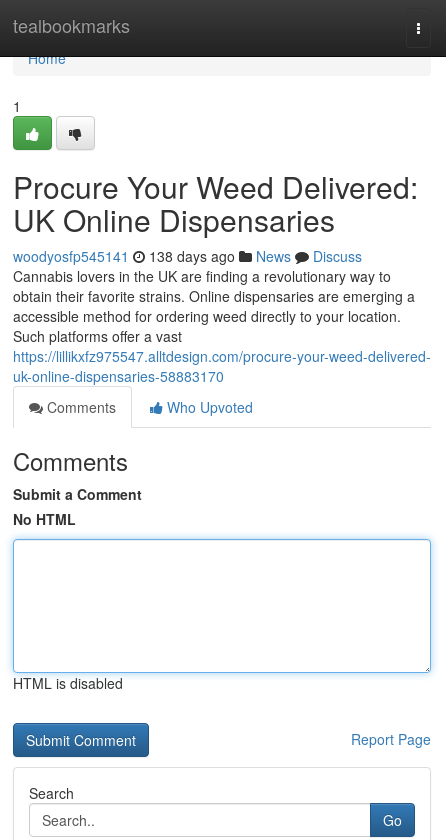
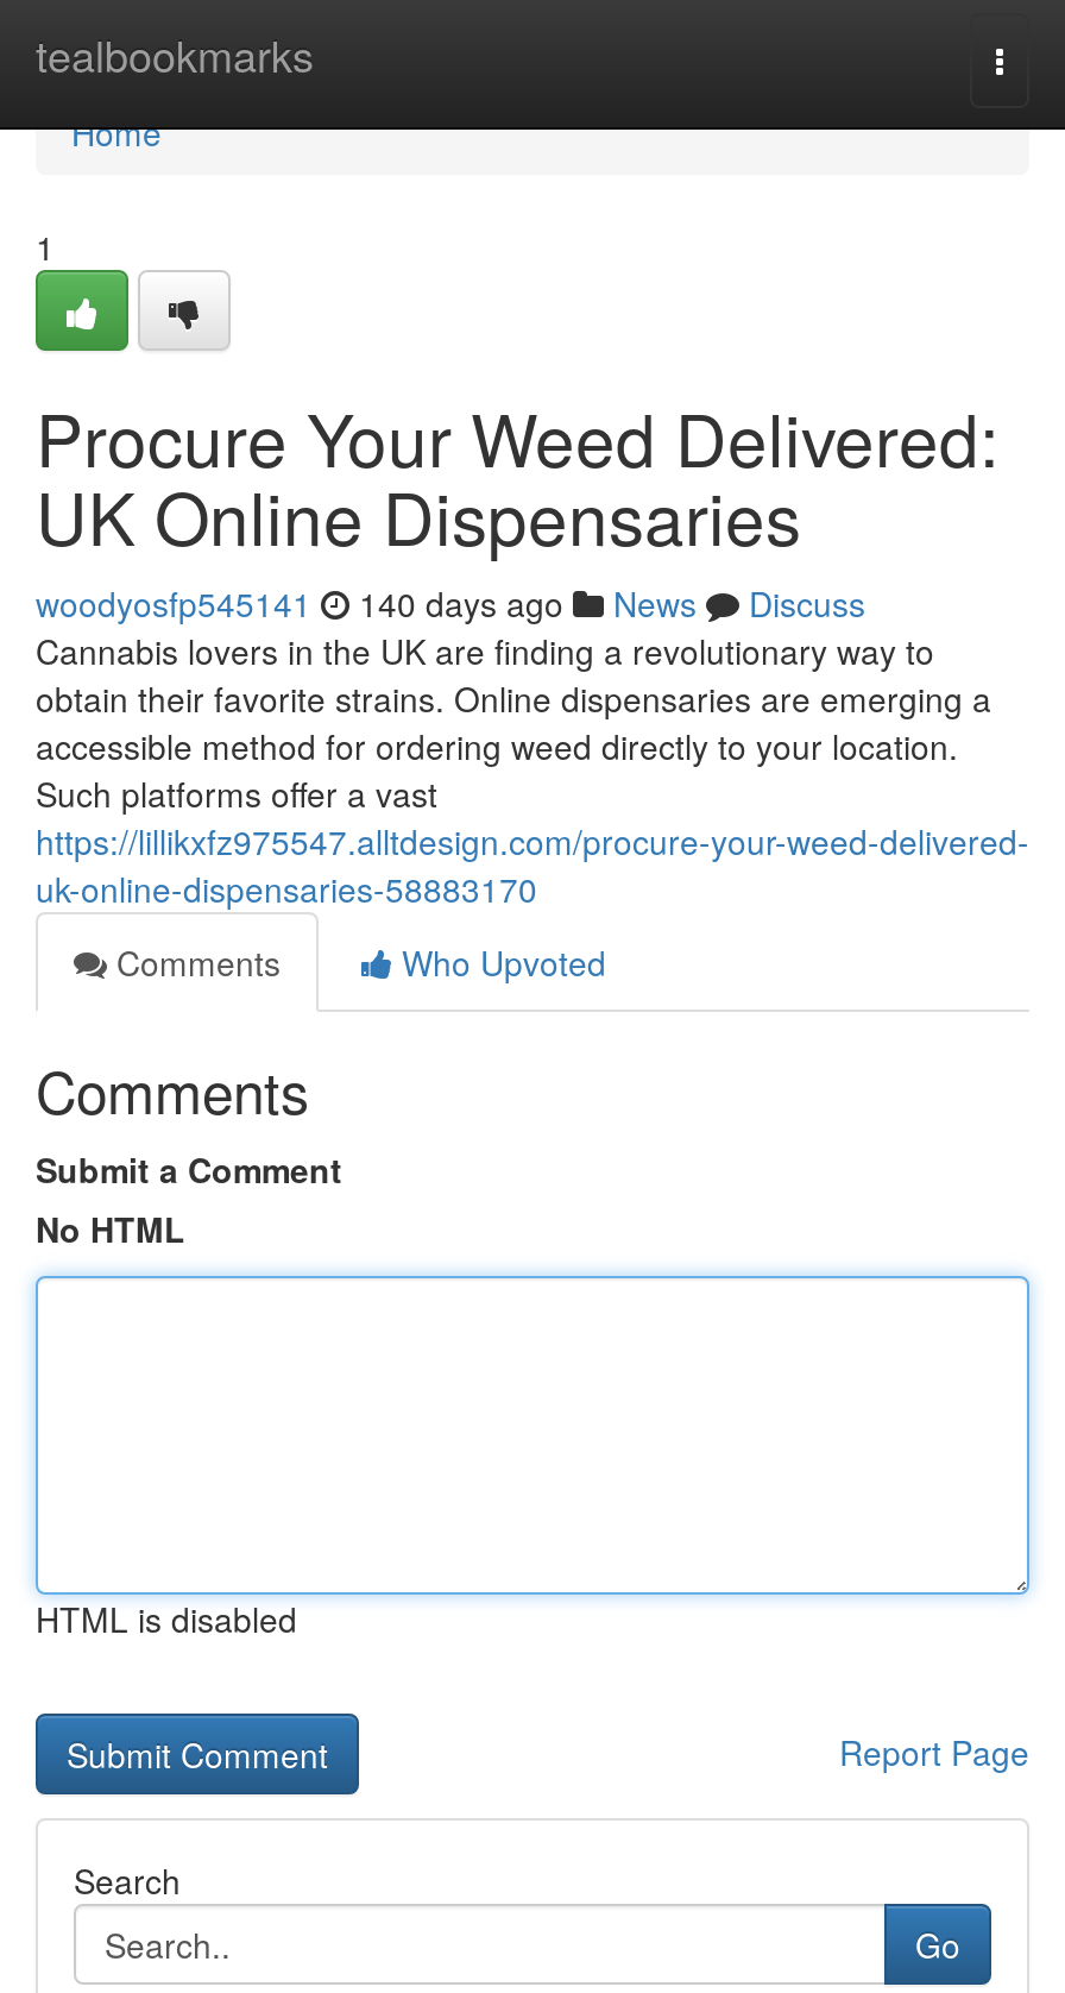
[13,246,362,266] woodyosfp545141 138 days ago News Discuss -> [36,579,865,627] woodyosfp545141 140 days ago News Discuss

